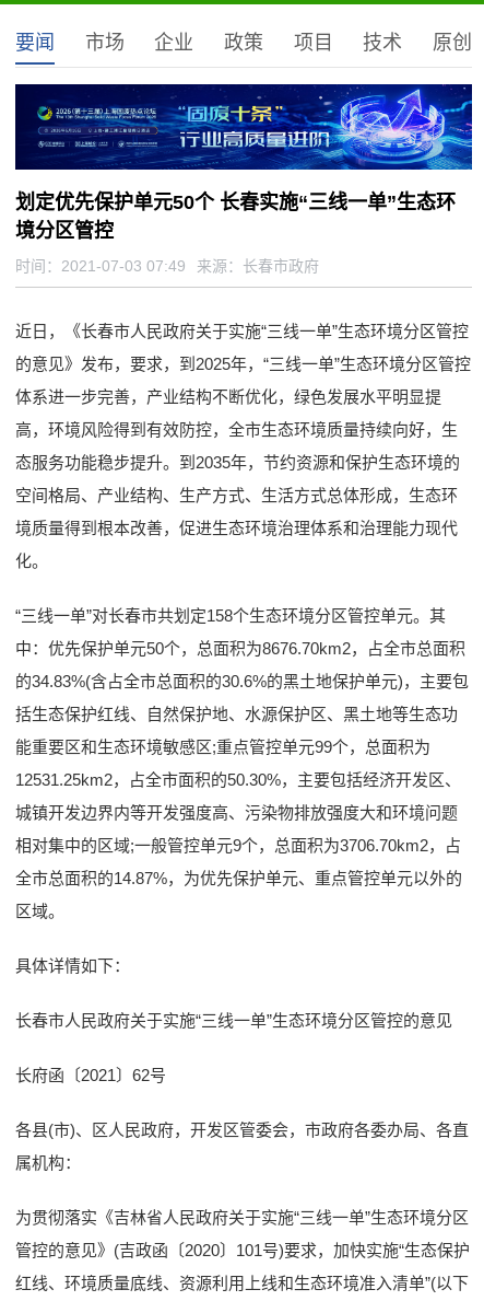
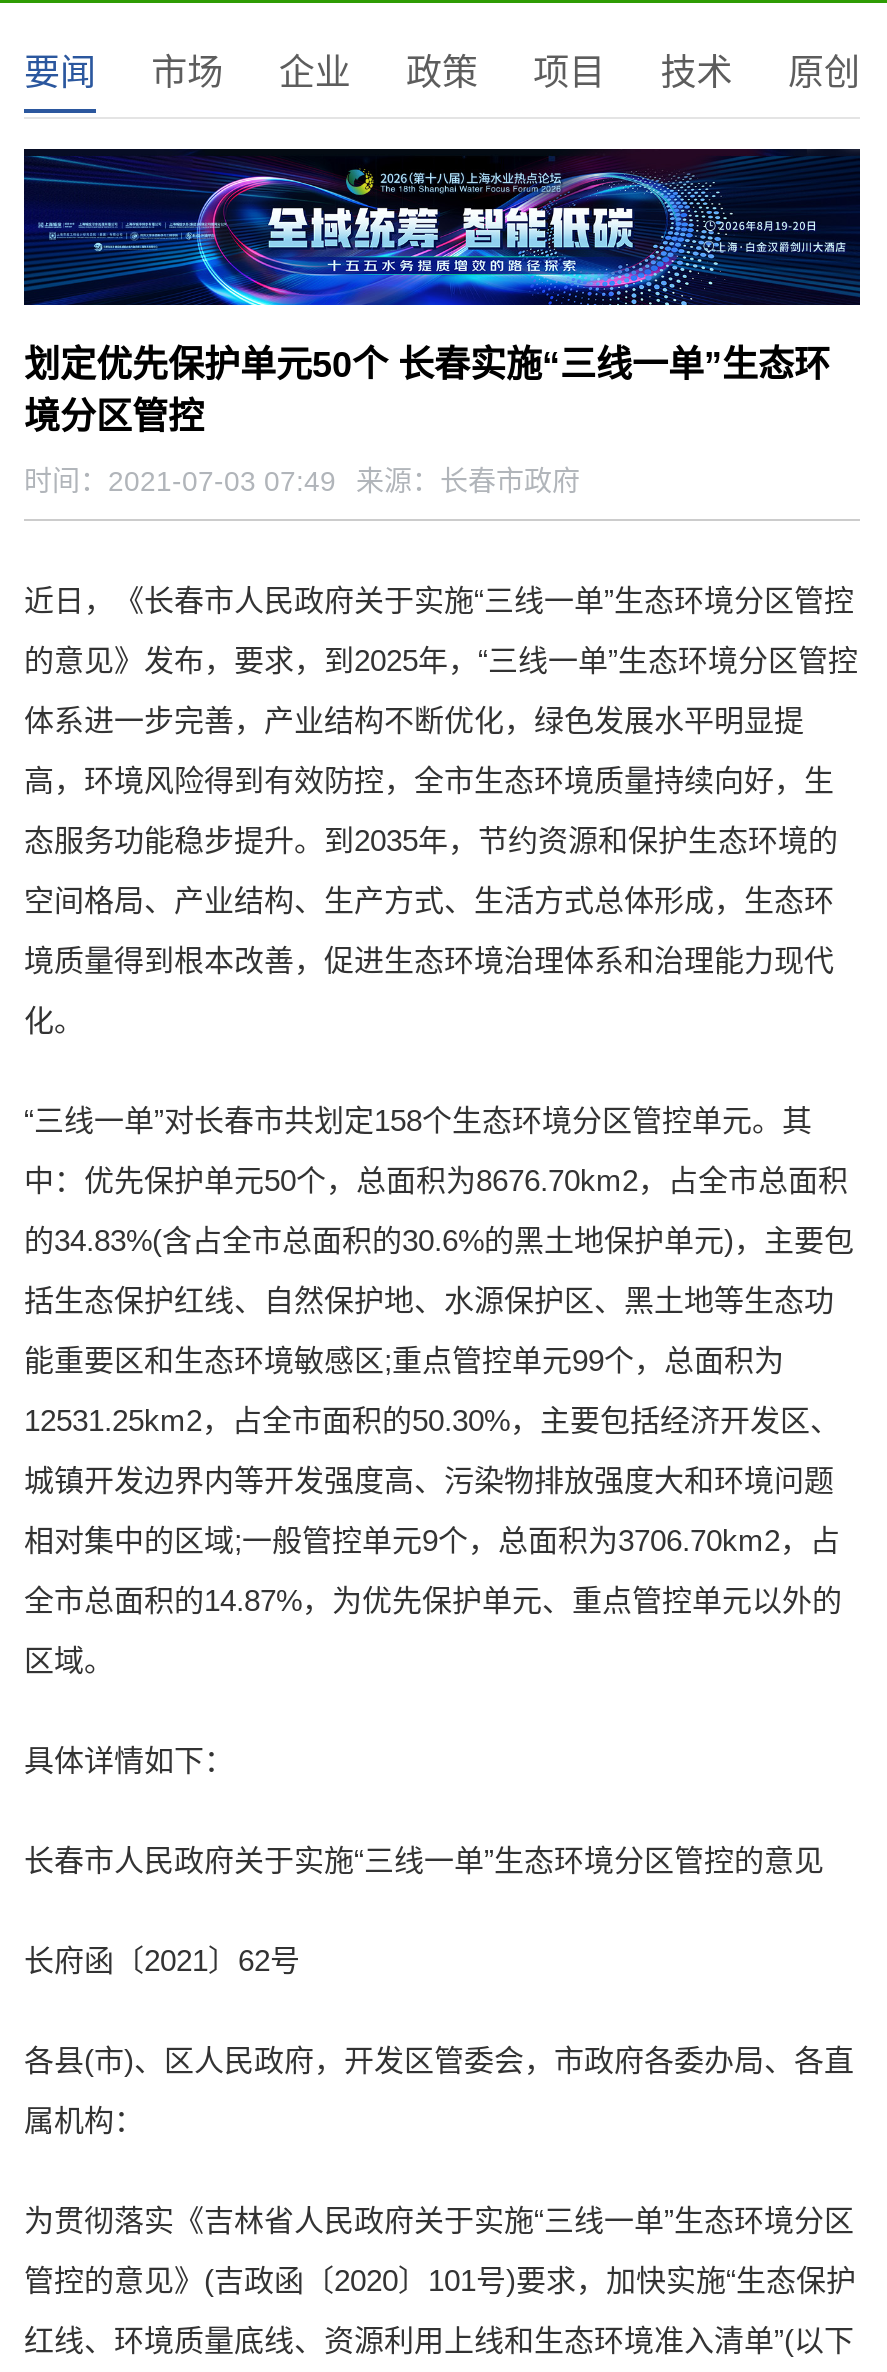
[17,84,473,171] [image] -> [24,149,862,307] [image]

